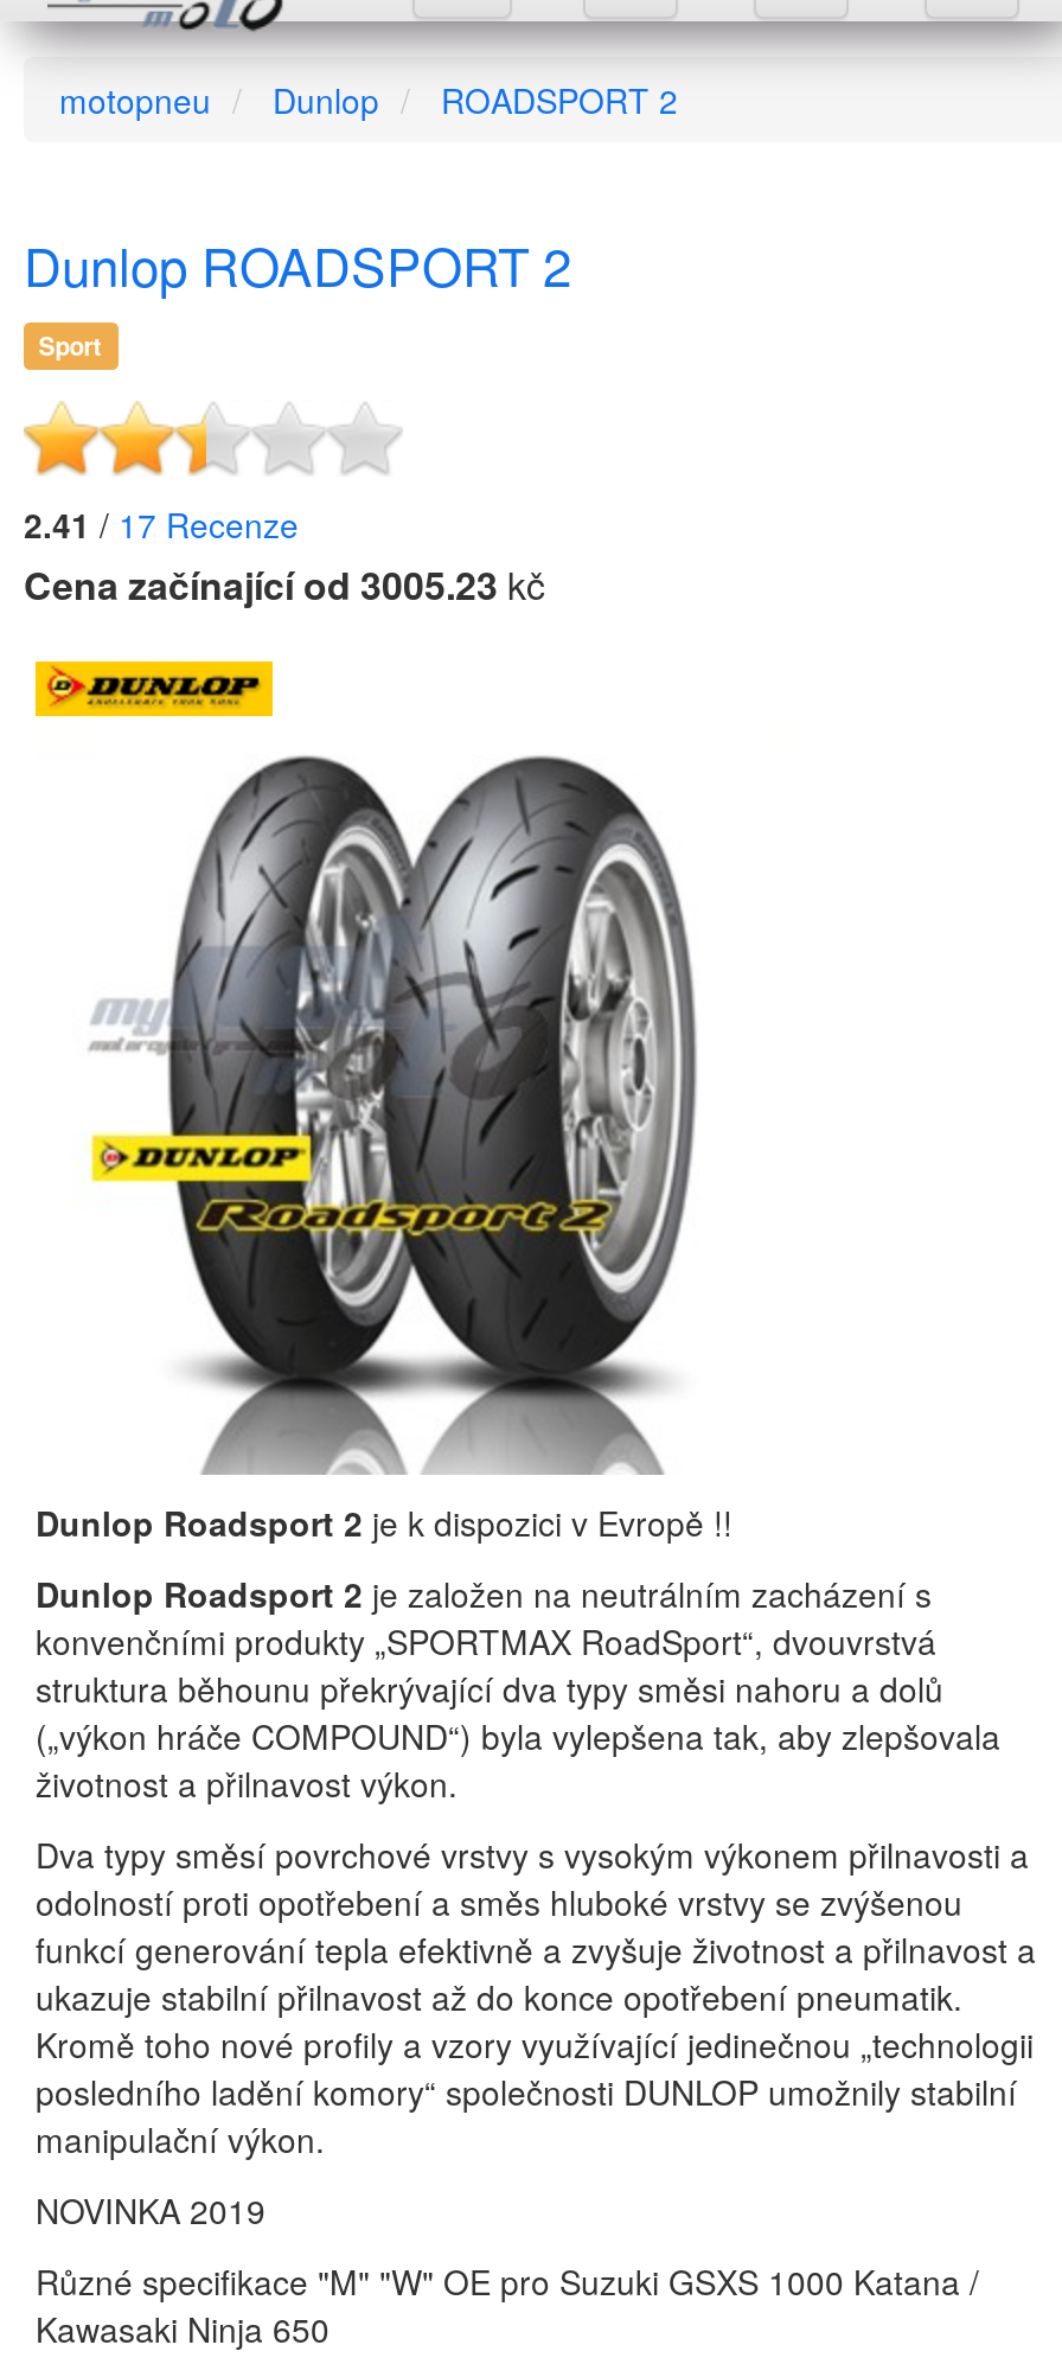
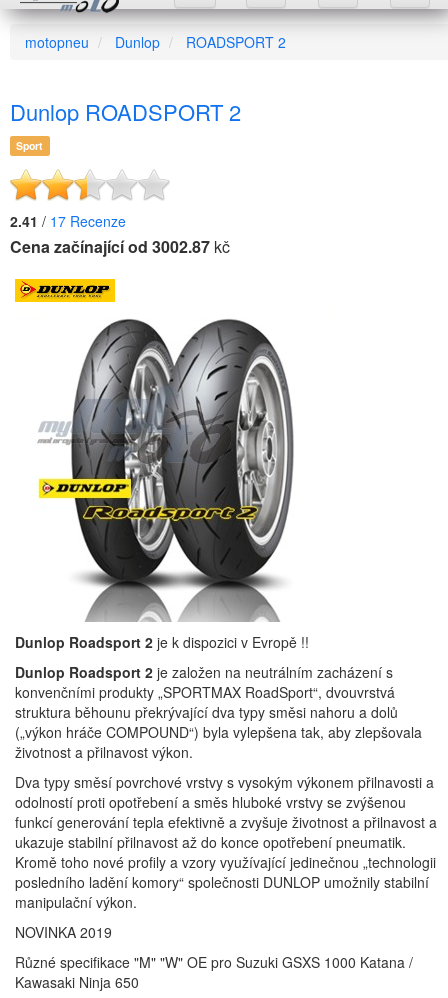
[24,557,545,612] Cena začínající od 3005.23 kč -> [10,235,230,258] Cena začínající od 3002.87 kč

